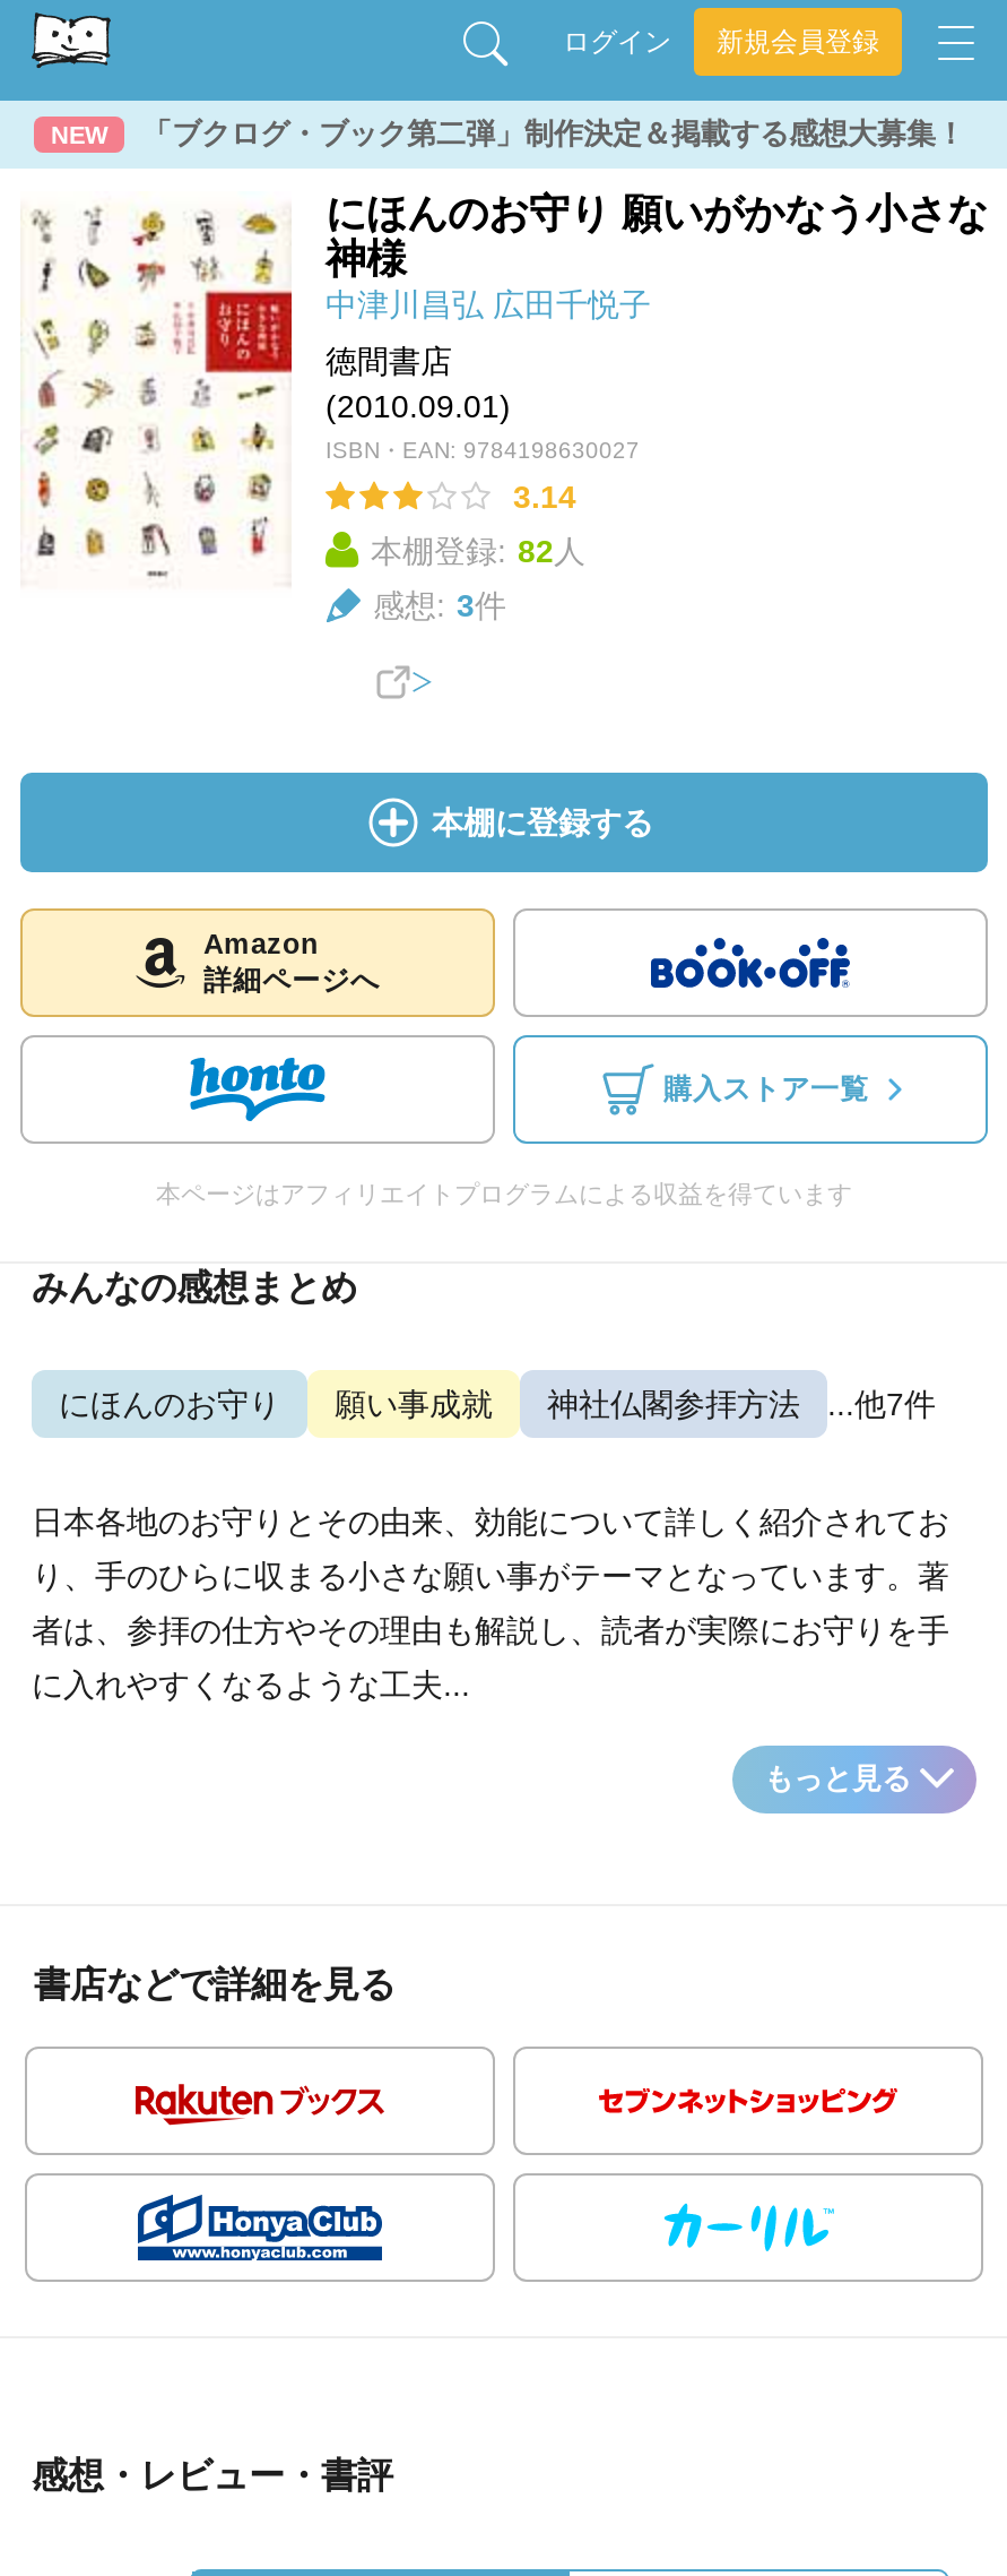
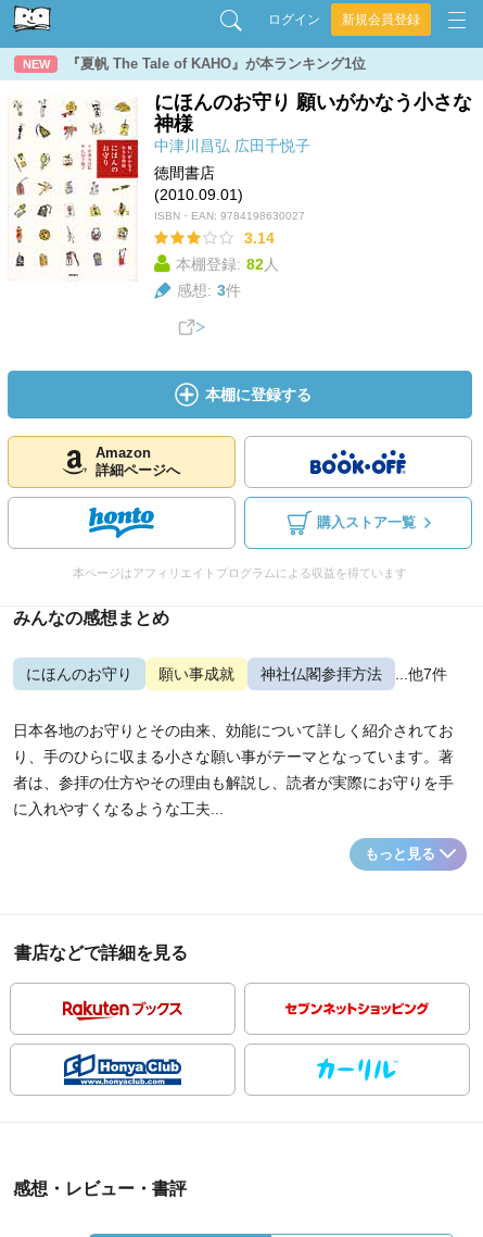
[142,117,965,150] 「ブクログ・ブック第二弾」制作決定＆掲載する感想大募集！ -> [66,55,366,72] 『夏帆 The Tale of KAHO』が本ランキング1位

